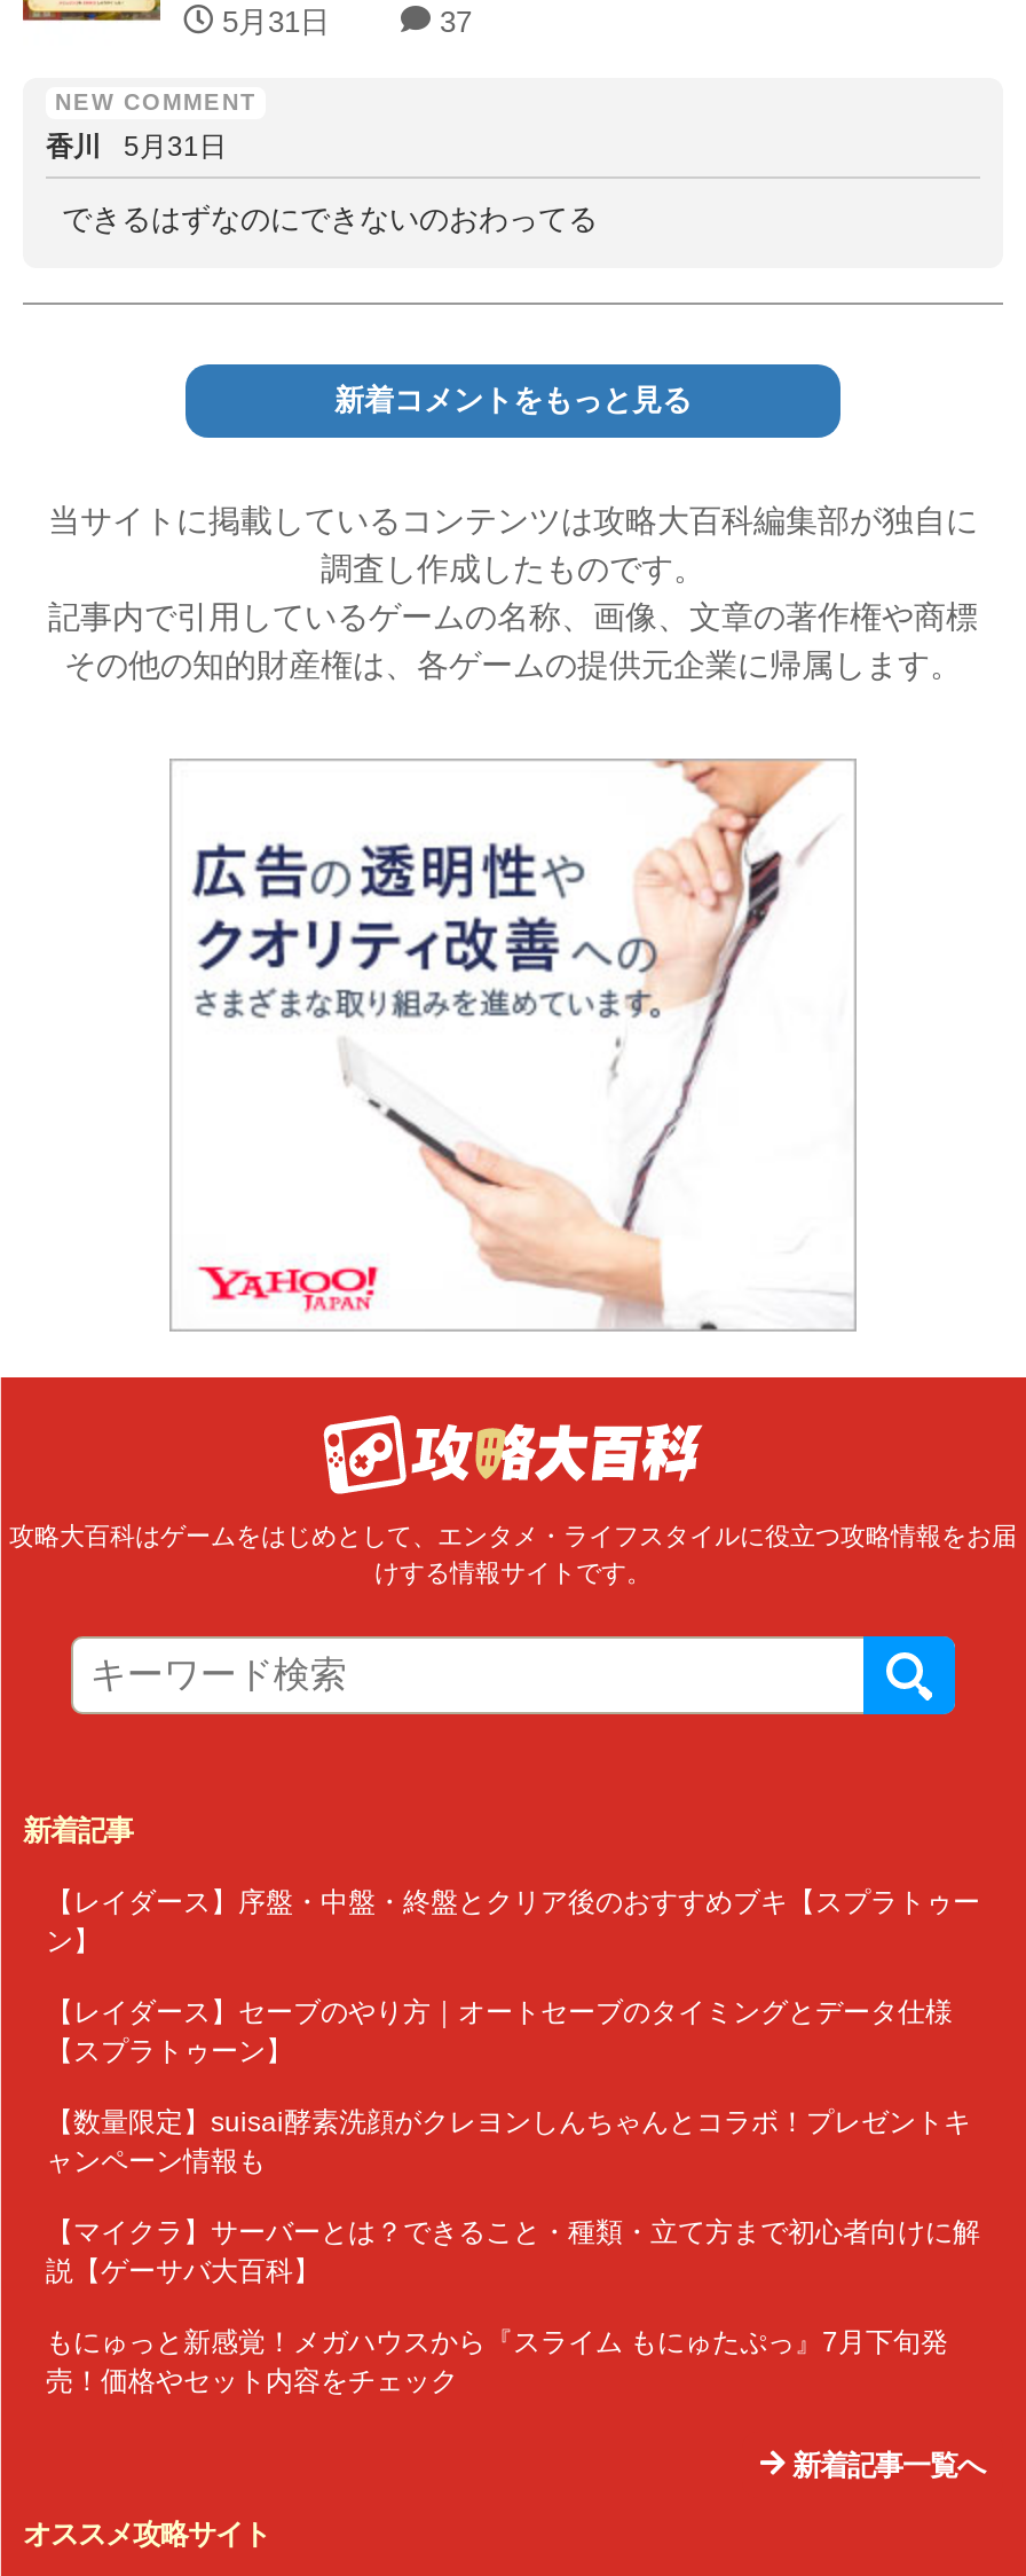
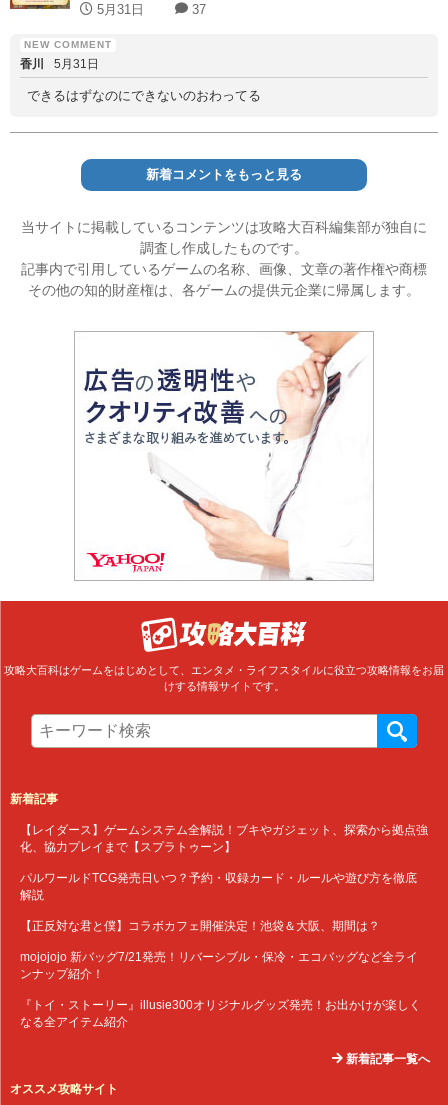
[46,1887,980,1956] 【レイダース】序盤・中盤・終盤とクリア後のおすすめブキ【スプラトゥー | ン】 -> [20,823,428,853] 【レイダース】ゲームシステム全解説！ブキやガジェット、探索から拠点強 | 化、協力プレイまで【スプラトゥーン】
[46,1997,953,2066] 【レイダース】セーブのやり方｜オートセーブのタイミングとデータ仕様 | 【スプラトゥーン】 -> [20,871,417,901] パルワールドTCG発売日いつ？予約・収録カード・ルールや遊び方を徹底 | 解説
[46,2107,971,2176] 【数量限定】suisai酵素洗顔がクレヨンしんちゃんとコラボ！プレゼントキ | ャンペーン情報も -> [20,919,380,932] 【正反対な君と僕】コラボカフェ開催決定！池袋＆大阪、期間は？
[46,2217,980,2286] 【マイクラ】サーバーとは？できること・種類・立て方まで初心者向けに解 | 説【ゲーサバ大百科】 -> [20,950,418,980] mojojojo 新バッグ7/21発売！リバーシブル・保冷・エコバッグなど全ライ | ンナップ紹介！
[46,2327,948,2396] もにゅっと新感覚！メガハウスから『スライム もにゅたぷっ』7月下旬発 | 売！価格やセット内容をチェック -> [20,998,421,1028] 『トイ・ストーリー』illusie300オリジナルグッズ発売！お出かけが楽しく | なる全アイテム紹介

